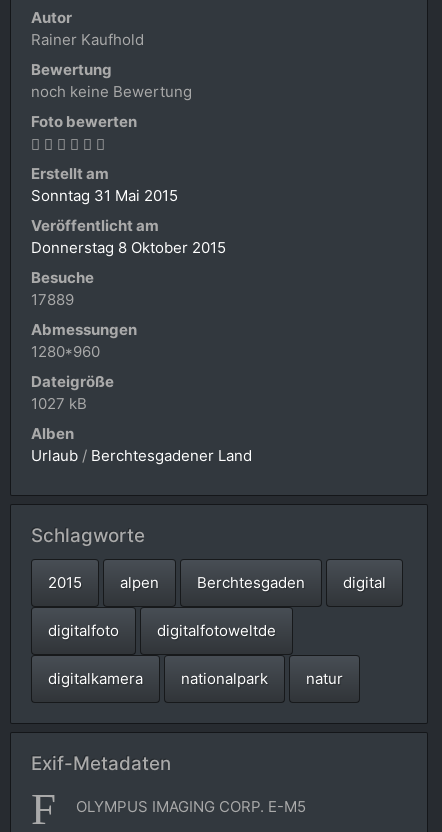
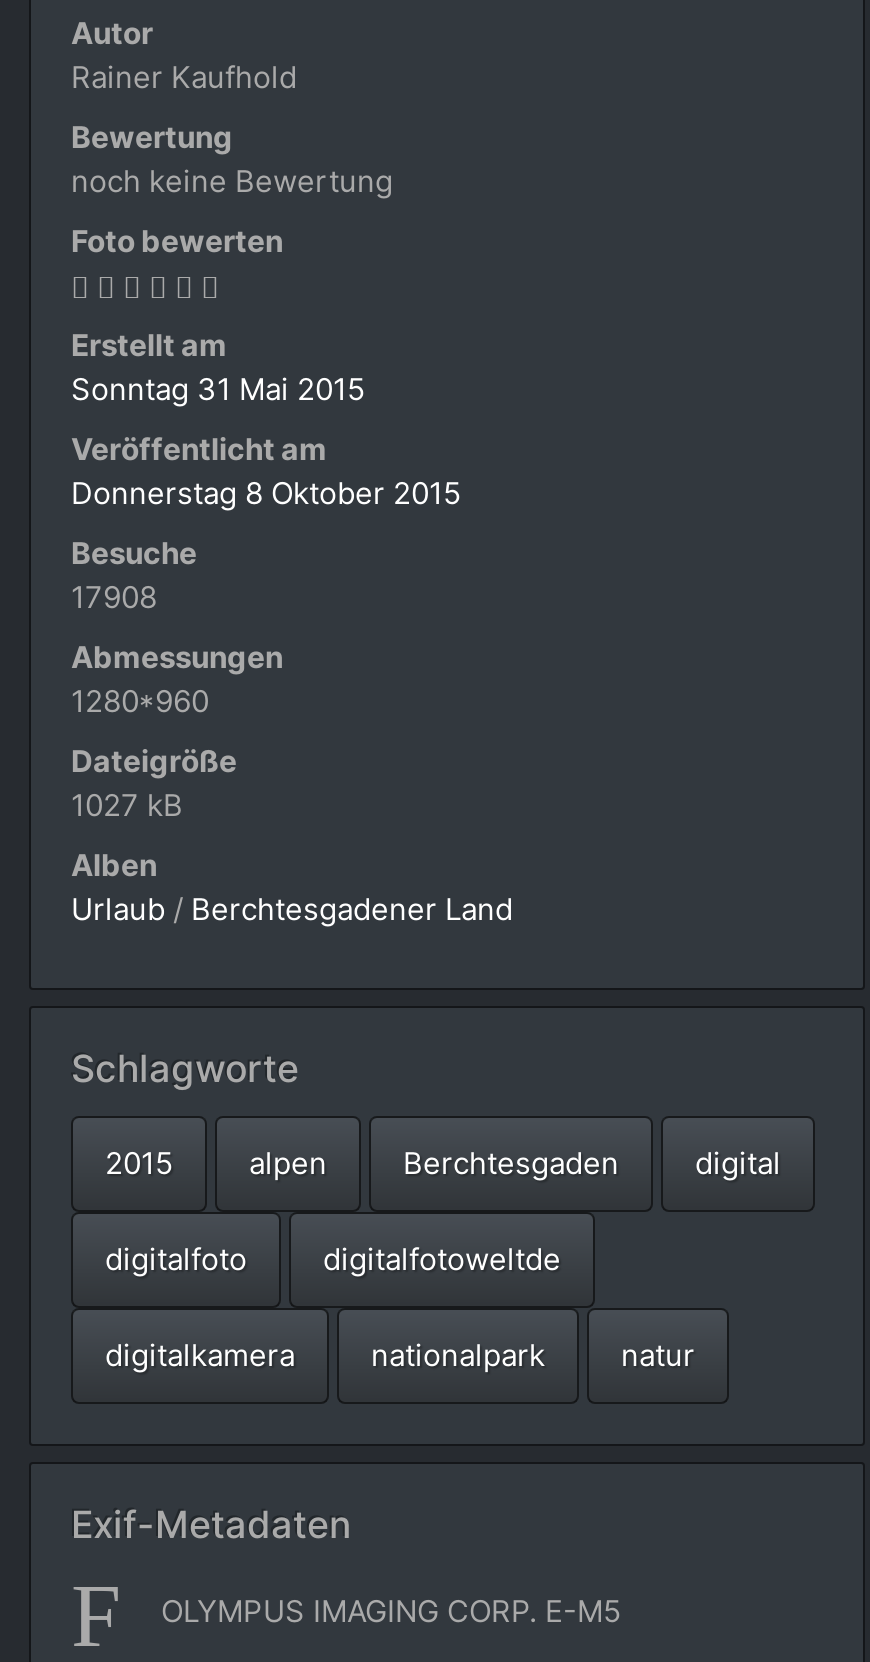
[31,290,74,309] 17889 -> [71,578,157,616] 17908

